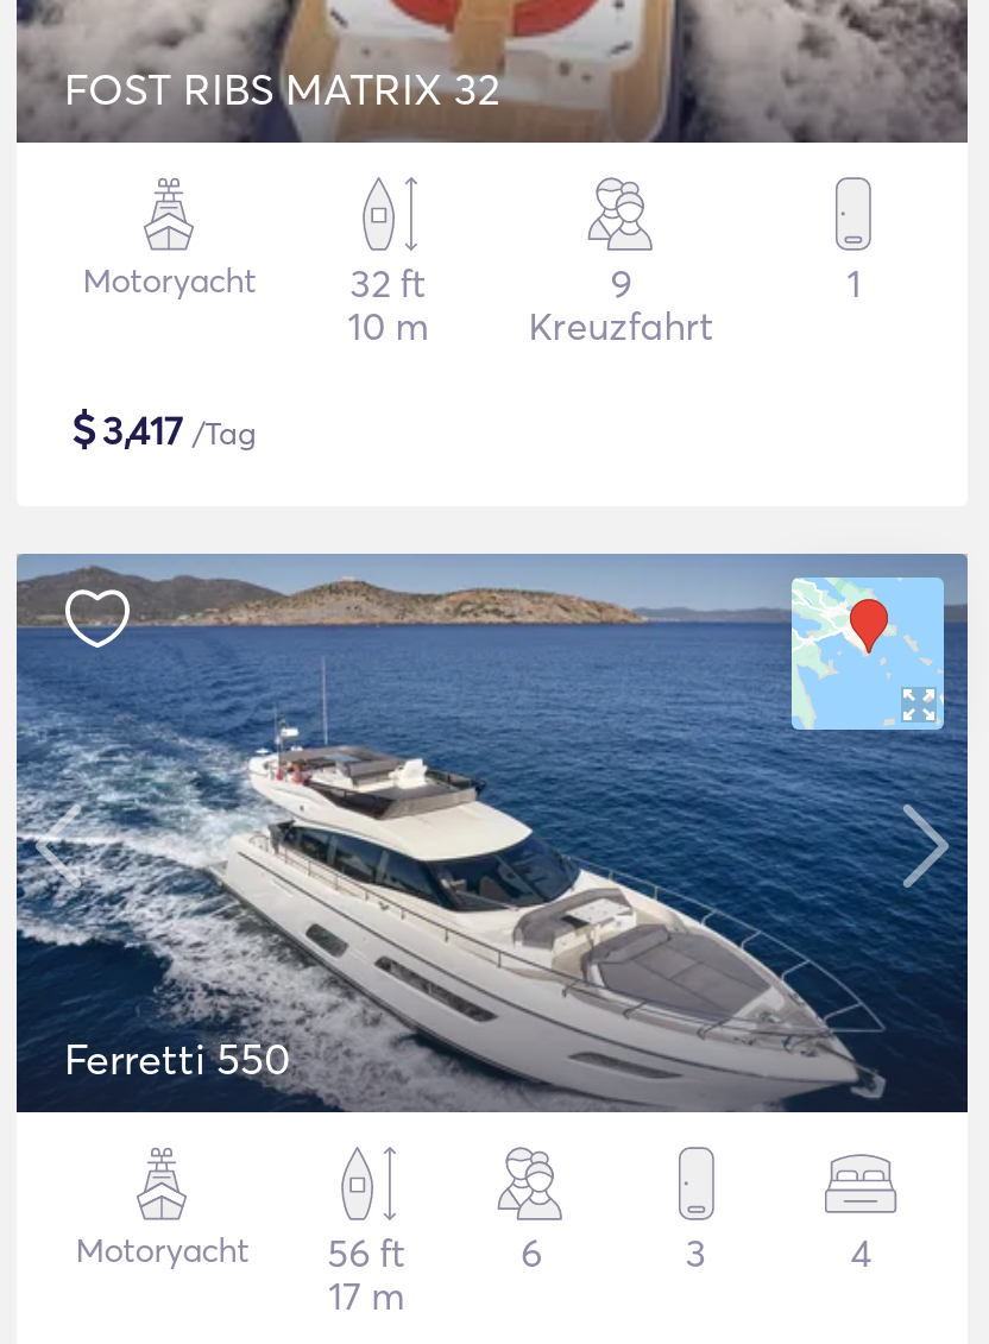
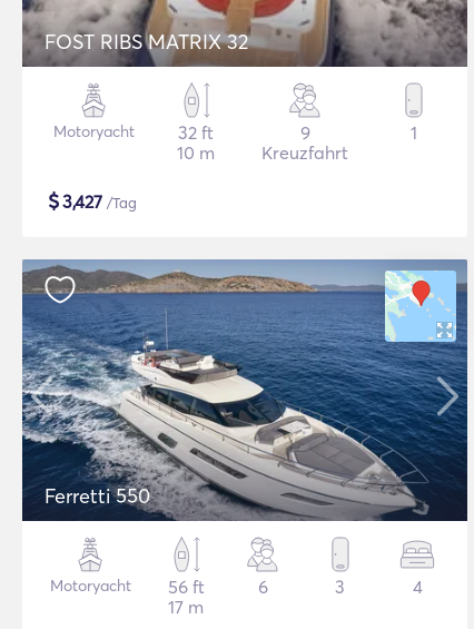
[71,402,257,456] $3,417 /Tag -> [48,188,137,214] $3,427 /Tag

